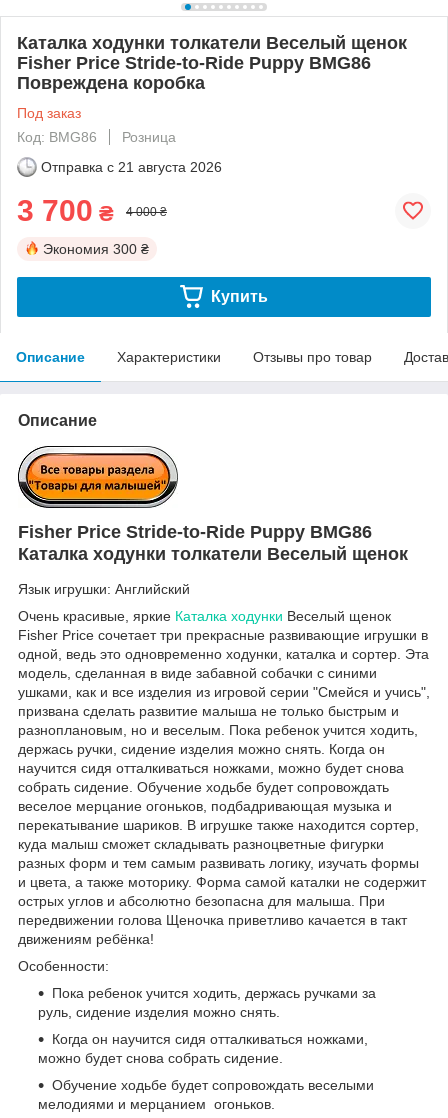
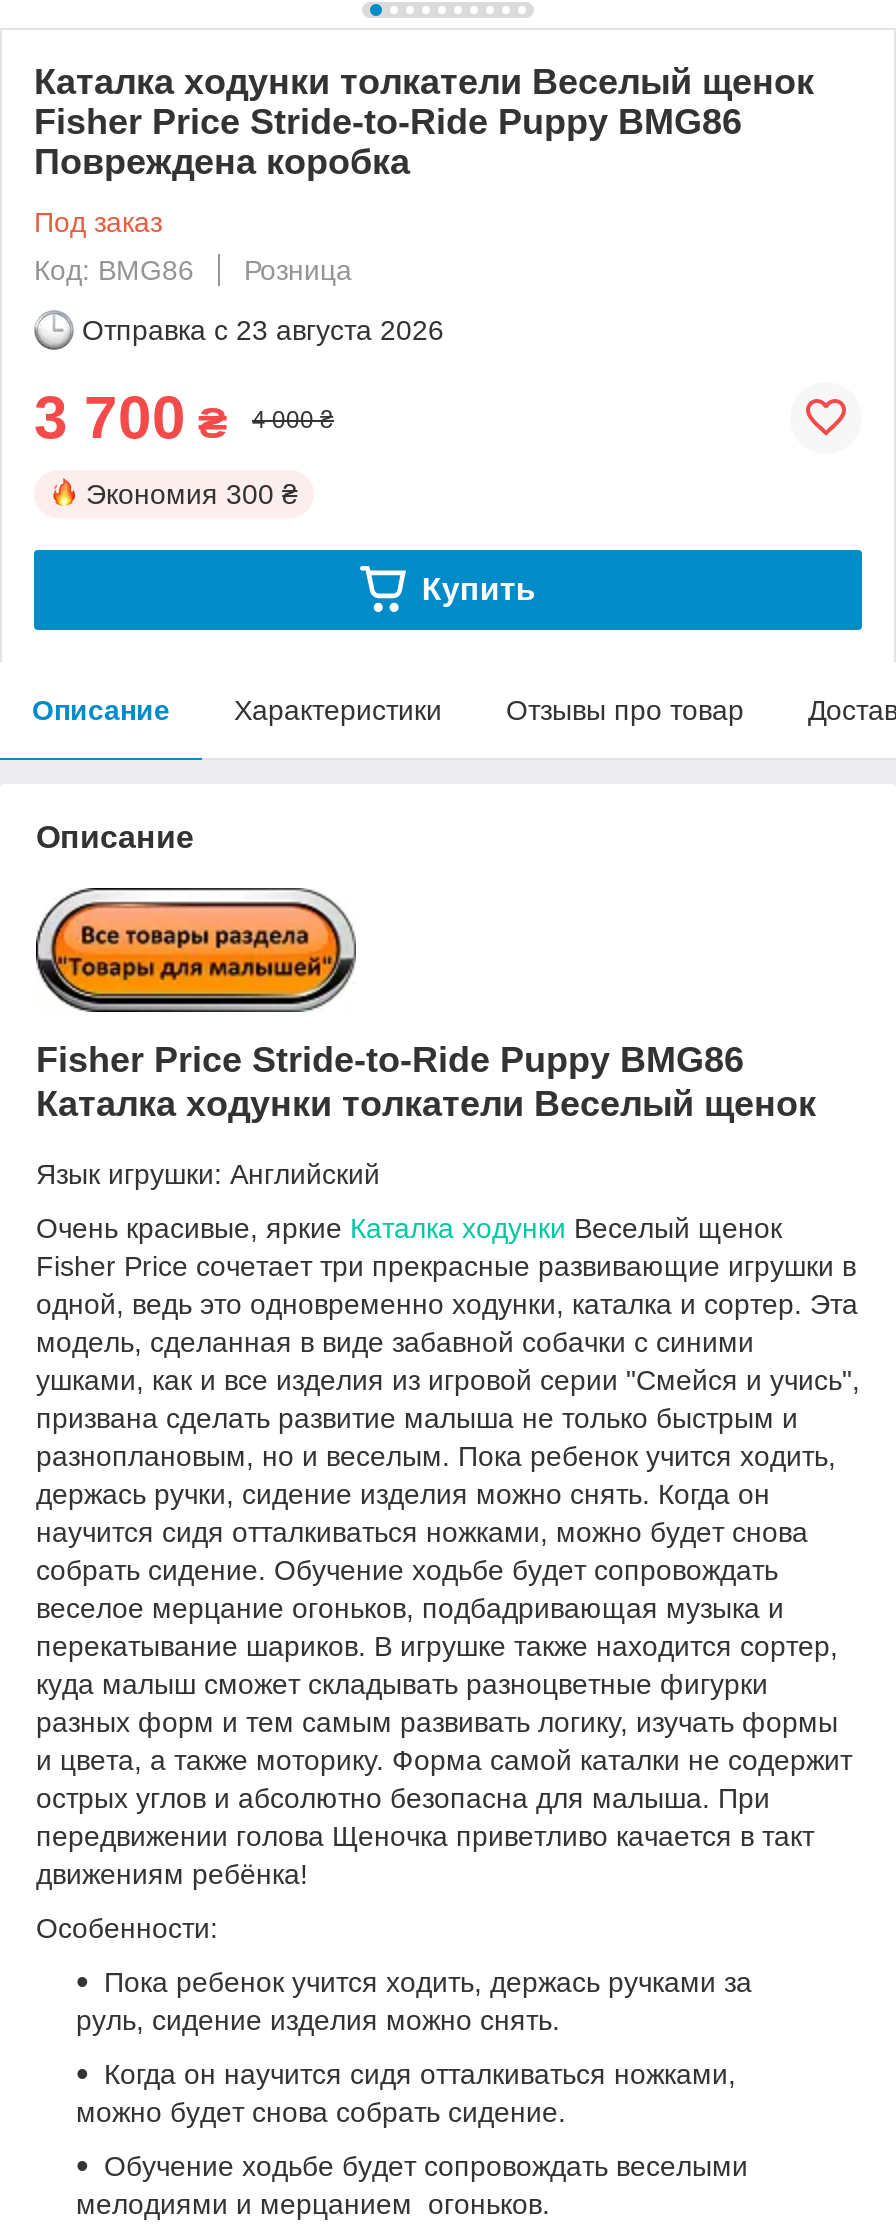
[41,159,222,175] Отправка с 21 августа 2026 -> [82,314,444,346] Отправка с 23 августа 2026

